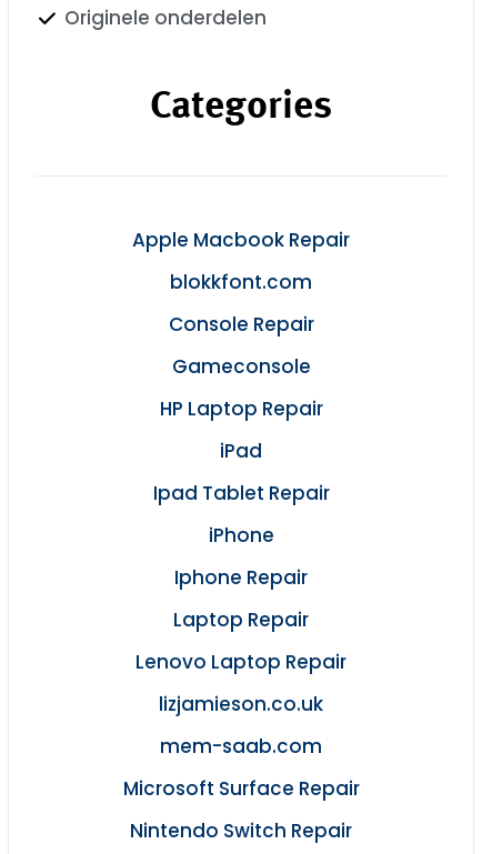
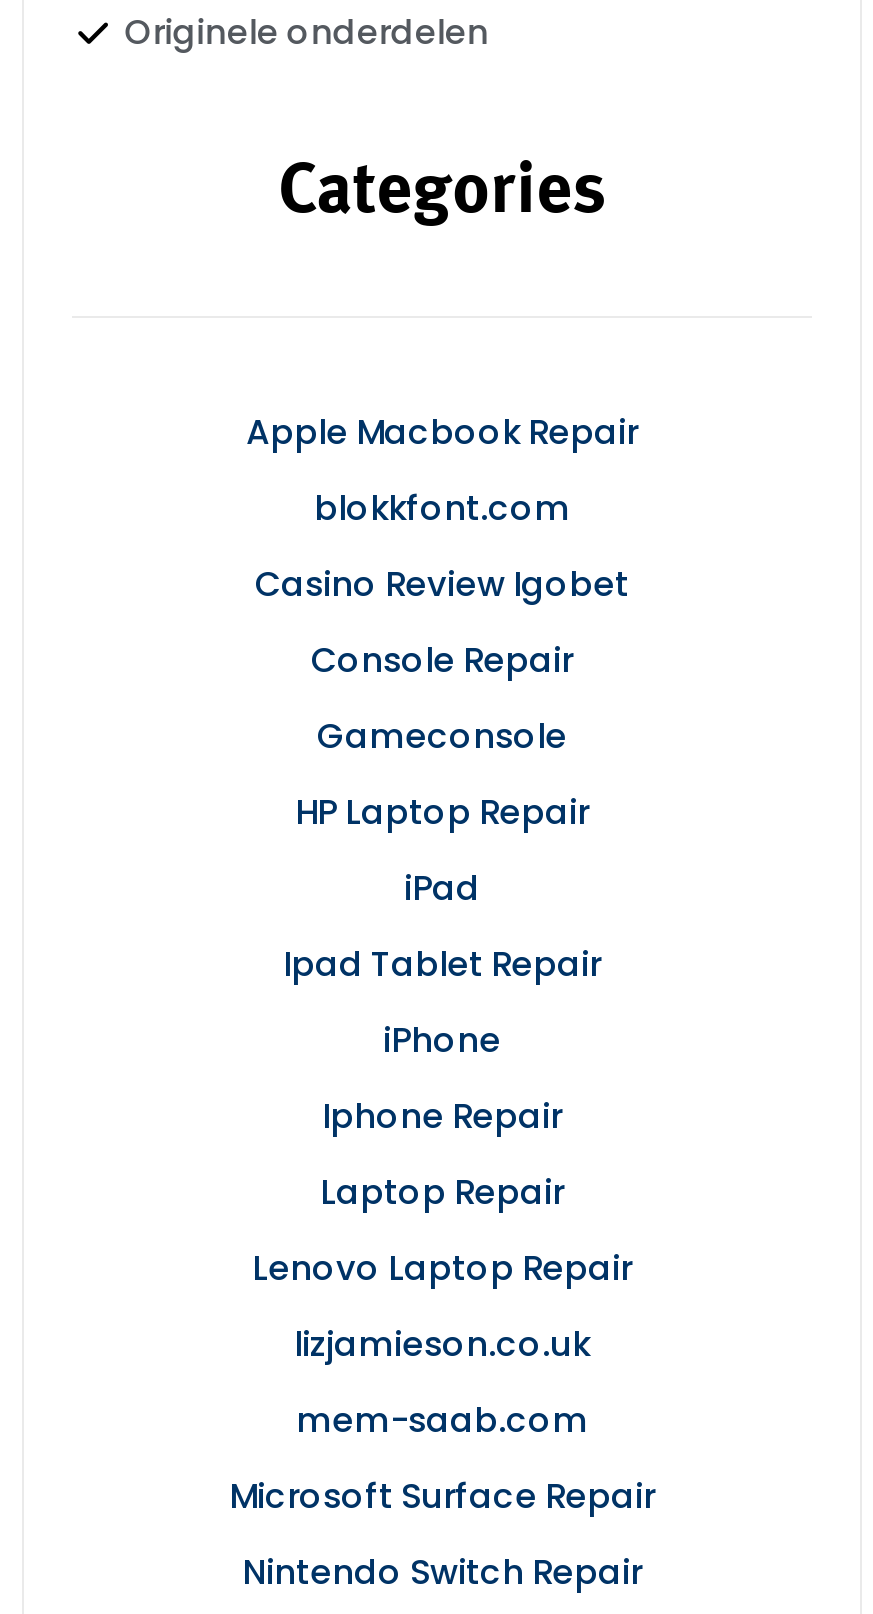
none -> [255,560,629,608] Casino Review Igobet

